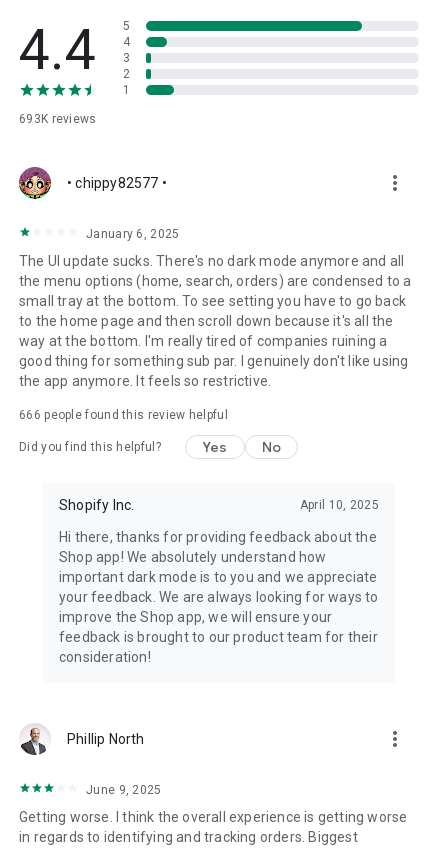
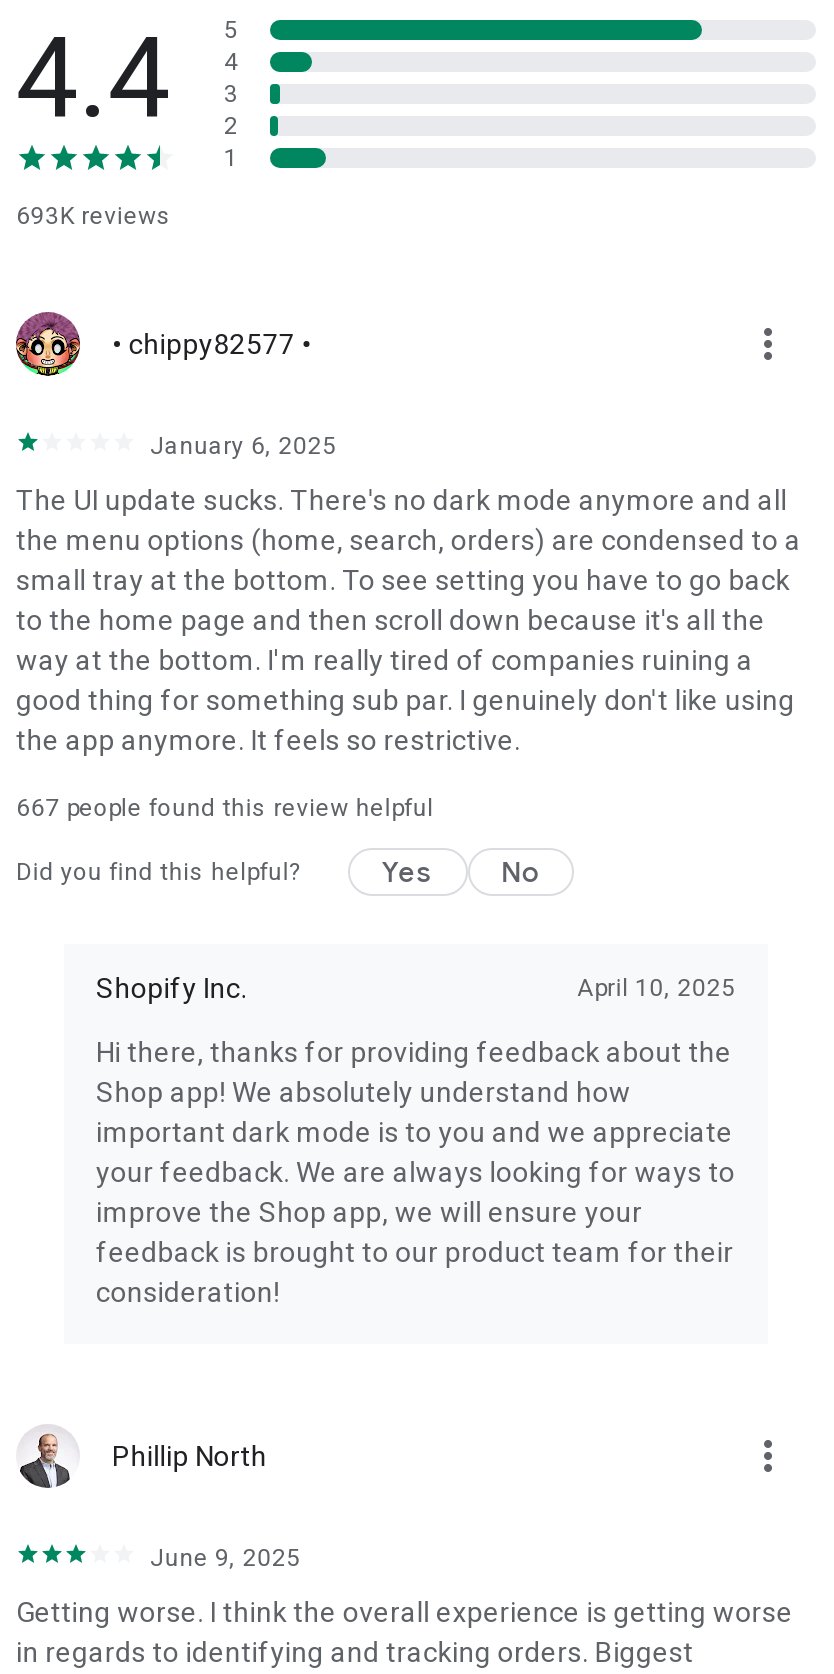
[19,408,228,422] 666 people found this review helpful -> [16,794,434,822] 667 people found this review helpful

